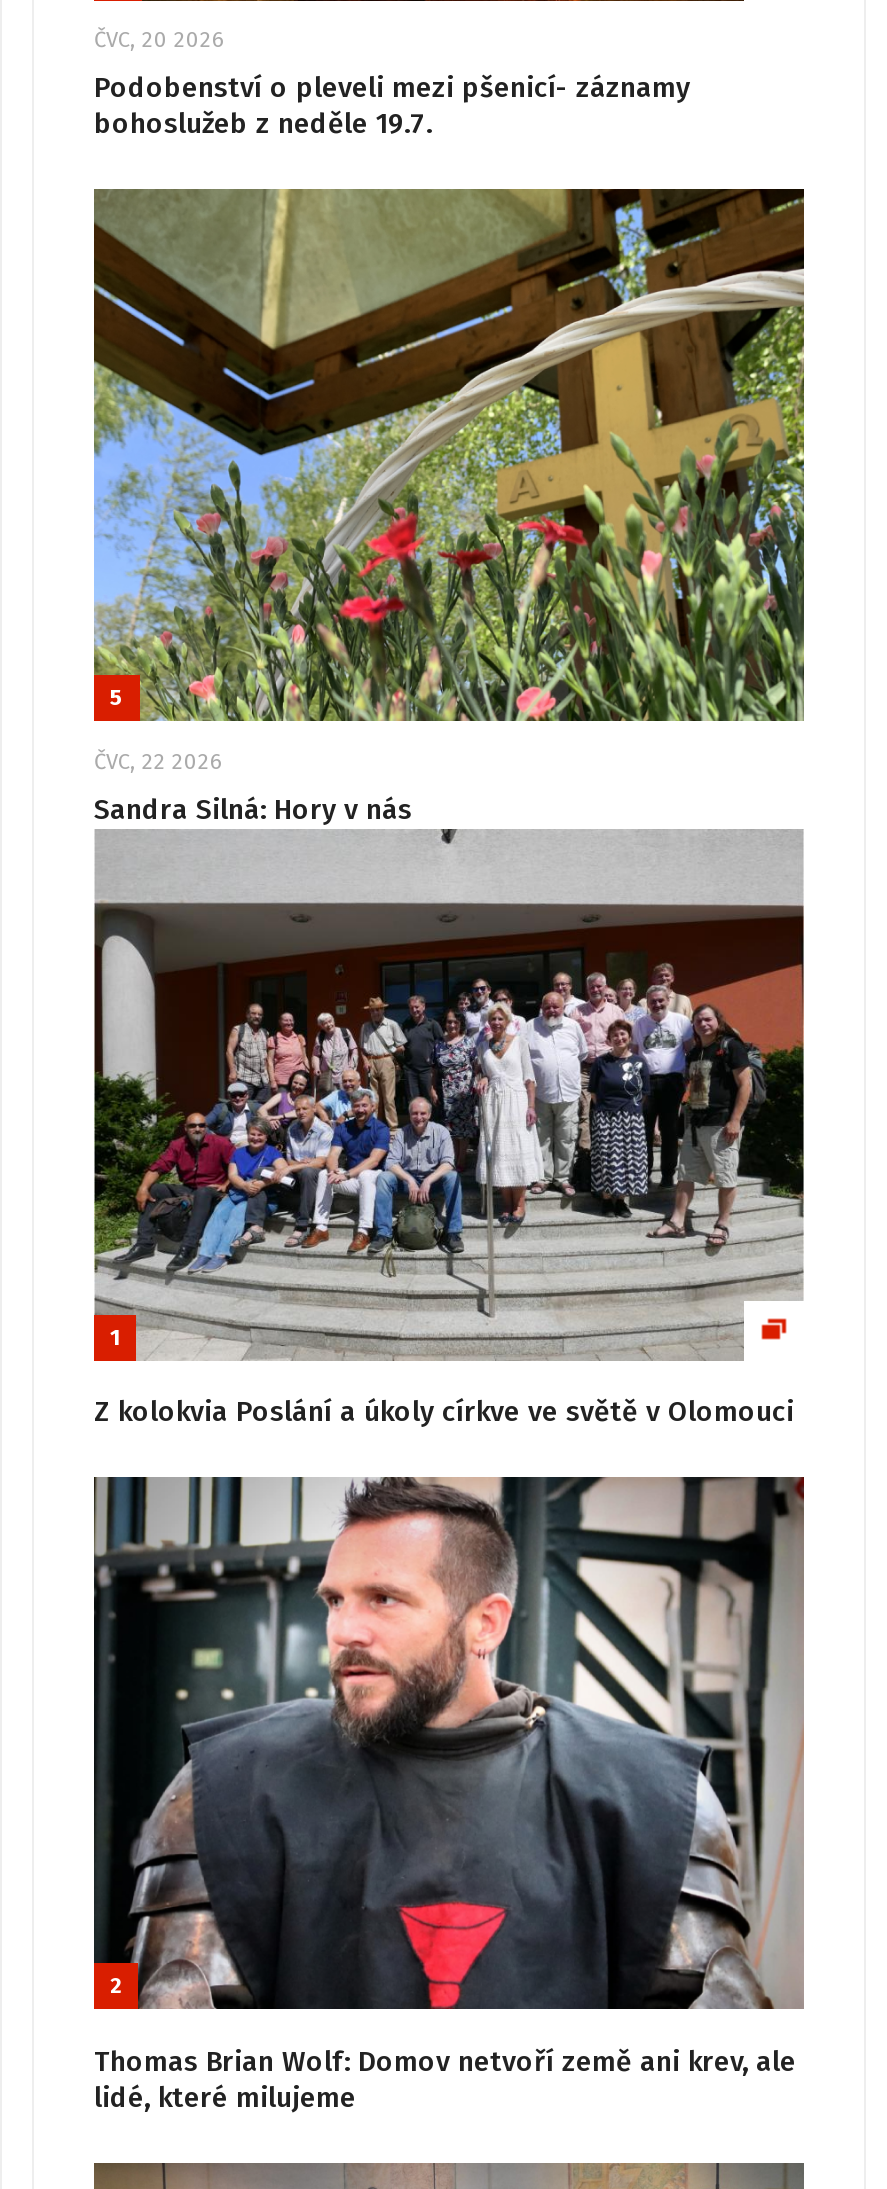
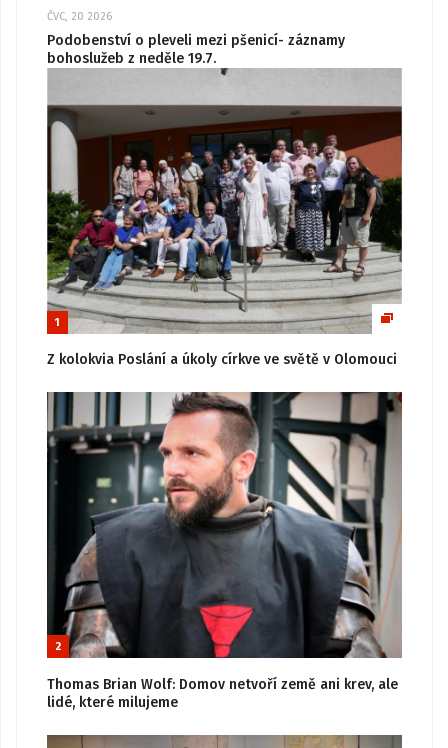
[92,186,806,826] [image] | 5 | ČVC, 22 2026 | Sandra Silná: Hory v nás -> none

